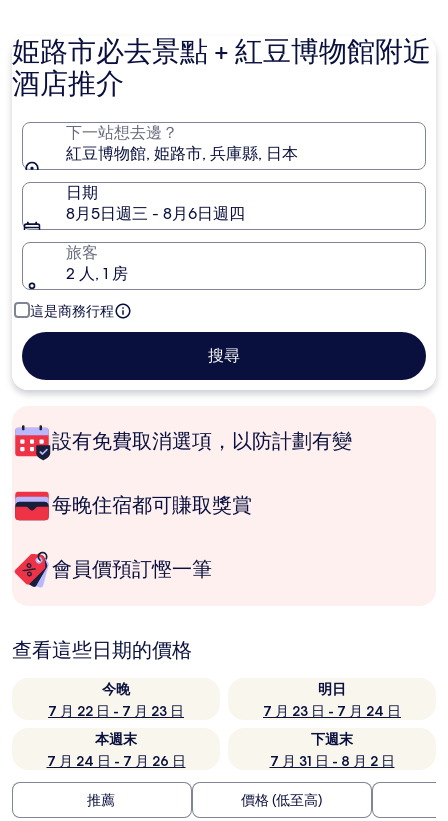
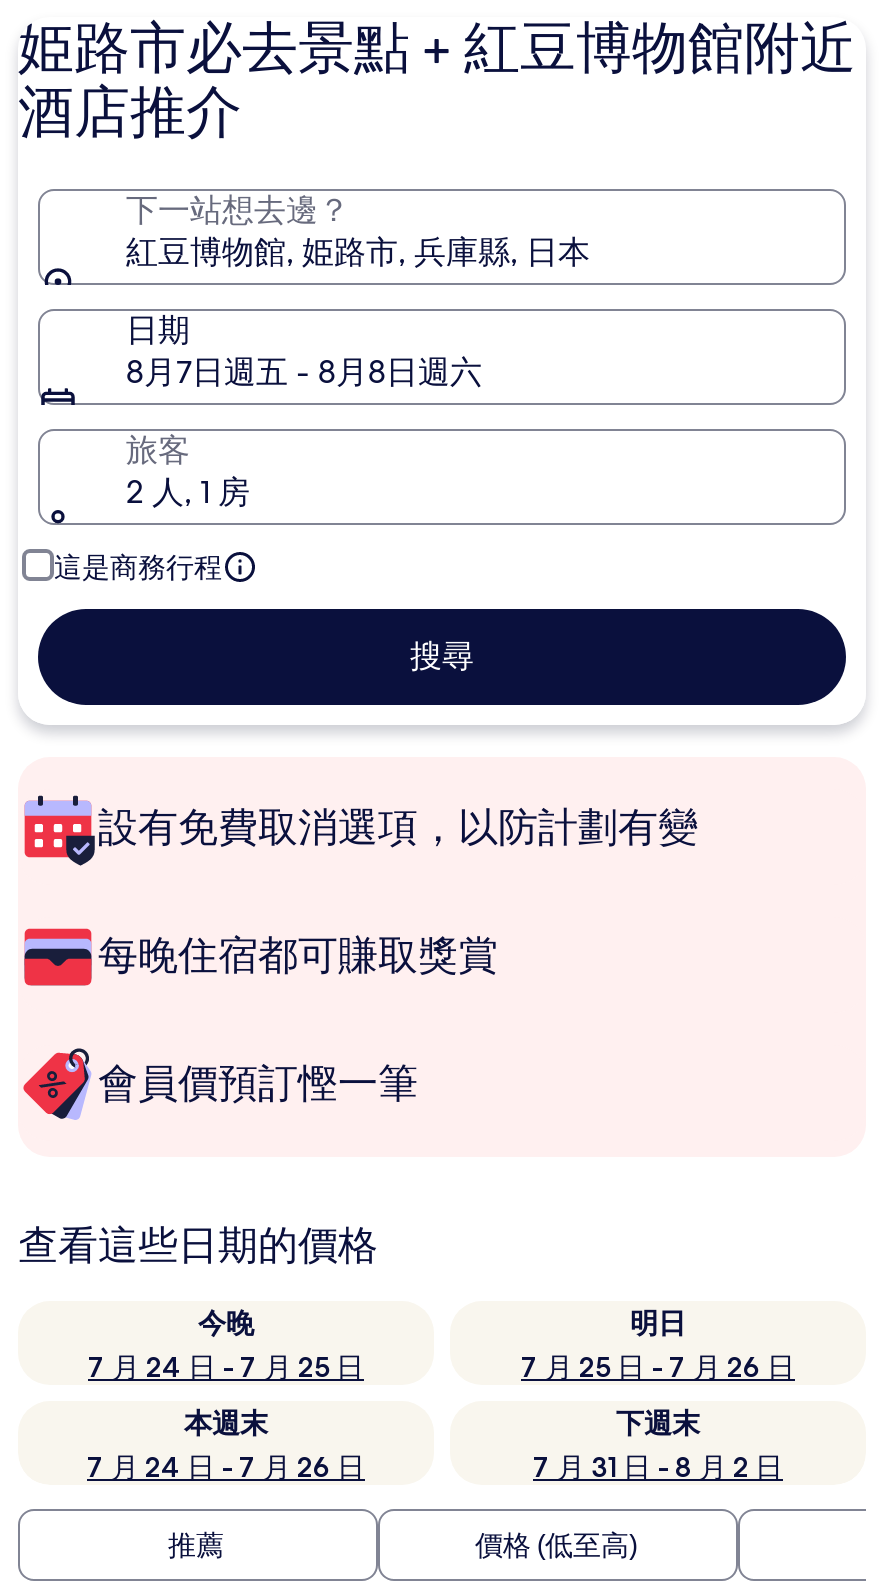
[66,203,245,224] 8月5日週三 - 8月6日週四 -> [126,351,482,393] 8月7日週五 - 8月8日週六
[48,702,184,720] 7 月 22 日 - 7 月 23 日 -> [88,1349,364,1385] 7 月 24 日 - 7 月 25 日
[263,702,401,720] 7 月 23 日 - 7 月 24 日 -> [521,1349,795,1385] 7 月 25 日 - 7 月 26 日

